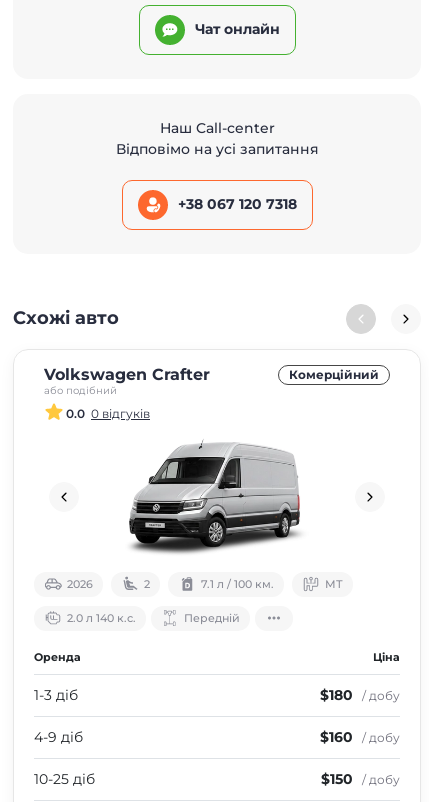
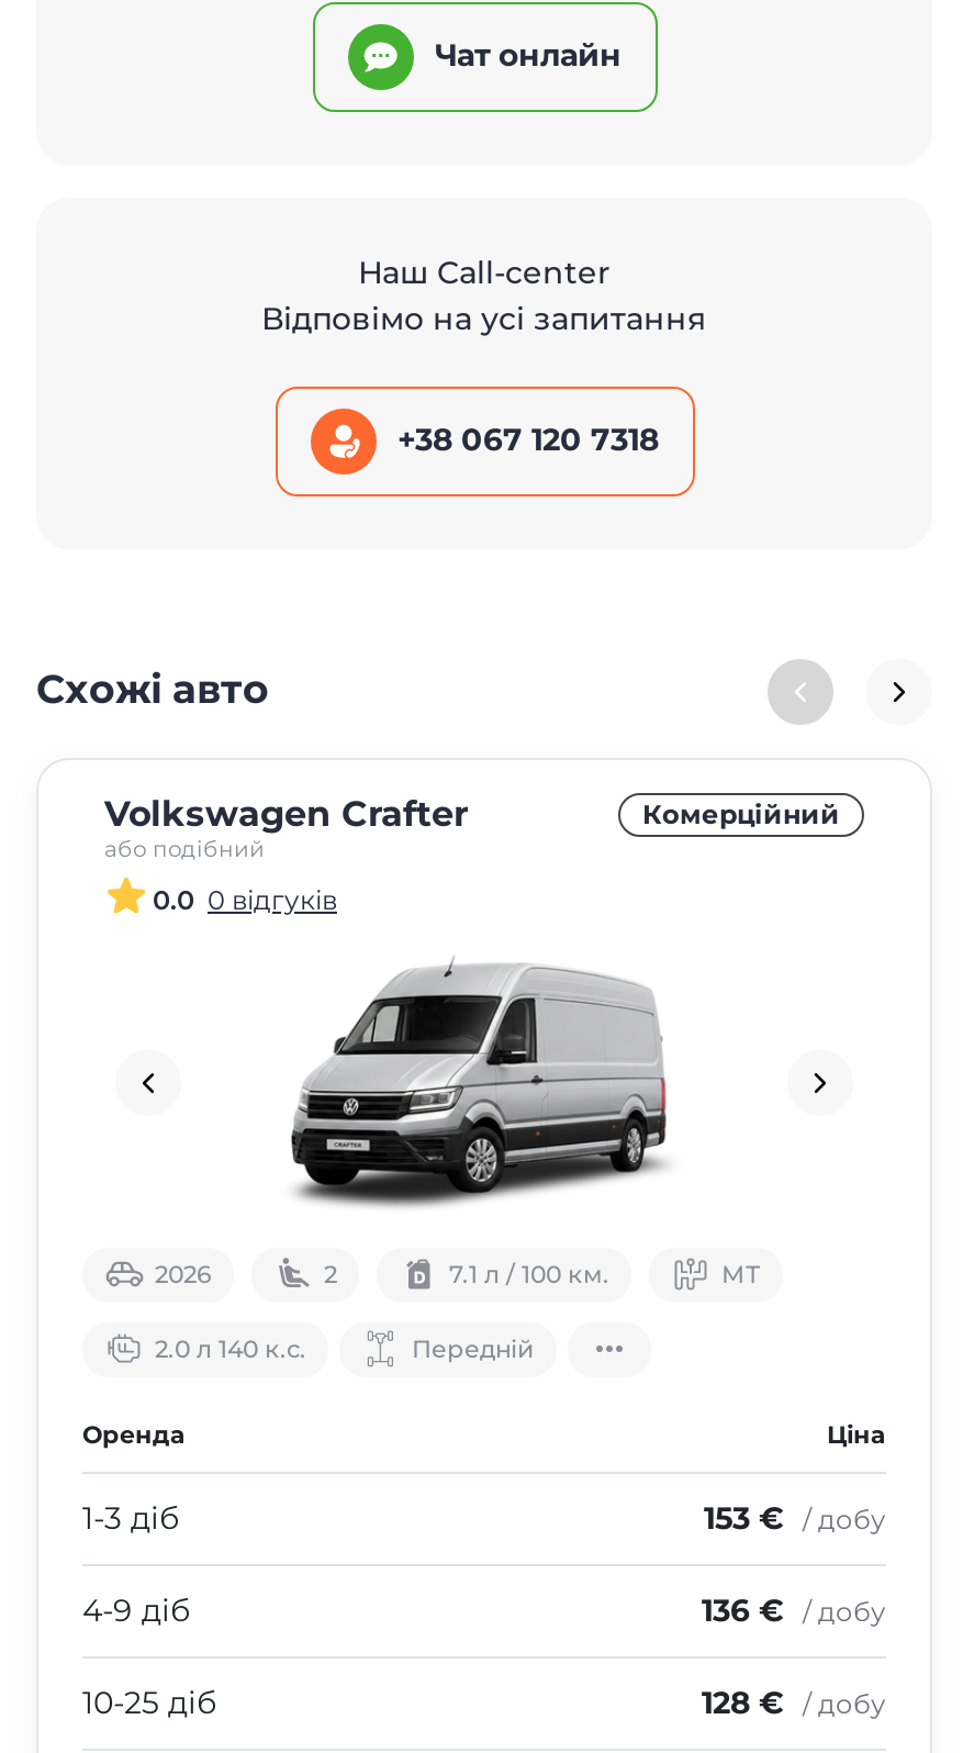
[320,686,400,704] $180 / добу -> [704,1498,886,1537] 153 € / добу
[320,728,400,746] $160 / добу -> [702,1590,886,1630] 136 € / добу
[321,770,400,788] $150 / добу -> [702,1682,886,1722] 128 € / добу

